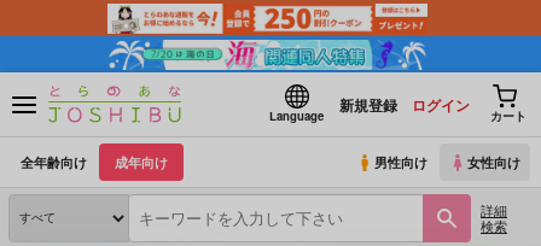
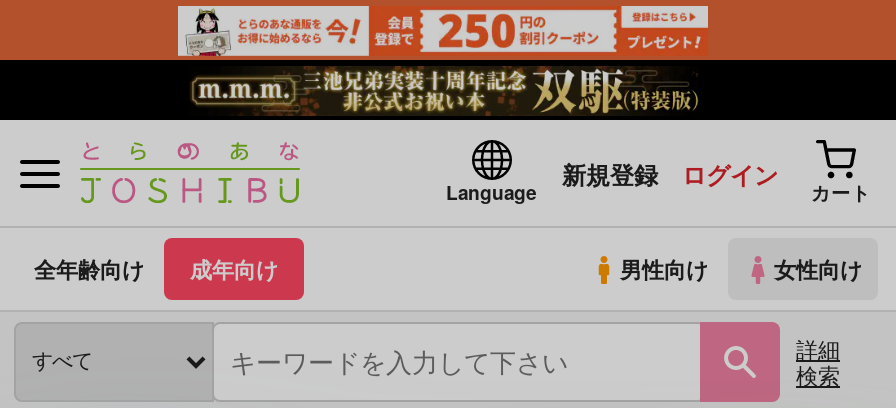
[4,35,537,74] [image] -> [6,58,890,122] [image]

